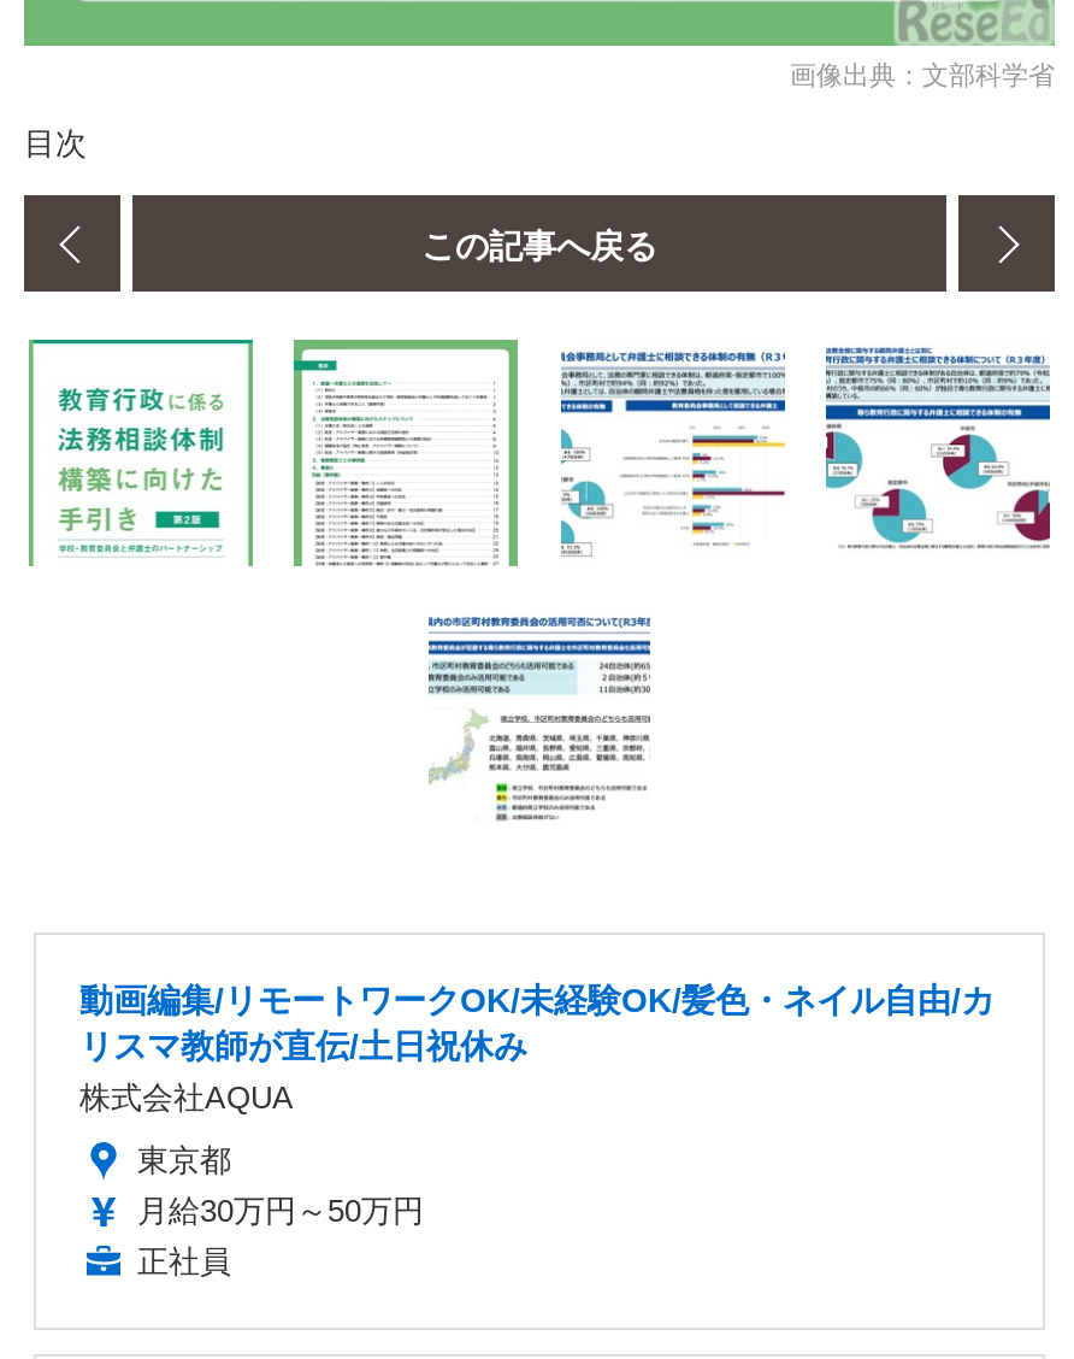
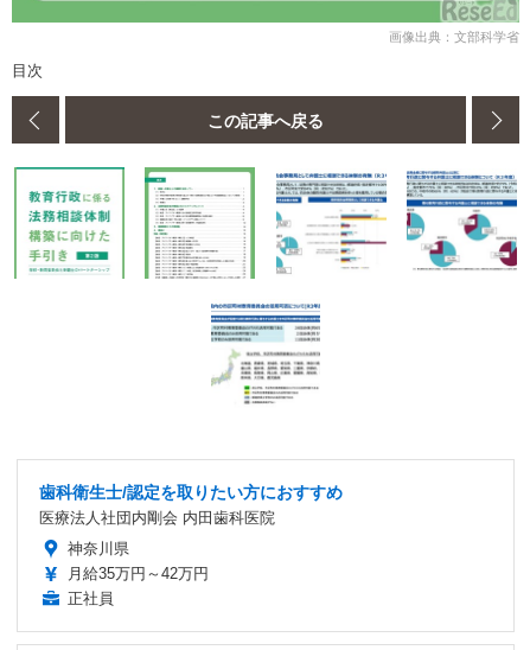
[79,980,995,1115] 動画編集/リモートワークOK/未経験OK/髪色・ネイル自由/カ | リスマ教師が直伝/土日祝休み | 株式会社AQUA -> [39,482,343,526] 歯科衛生士/認定を取りたい方におすすめ | 医療法人社団内剛会 内田歯科医院
[137,1141,424,1228] 東京都 | 月給30万円～50万円 -> [68,539,209,582] 神奈川県 | 月給35万円～42万円

